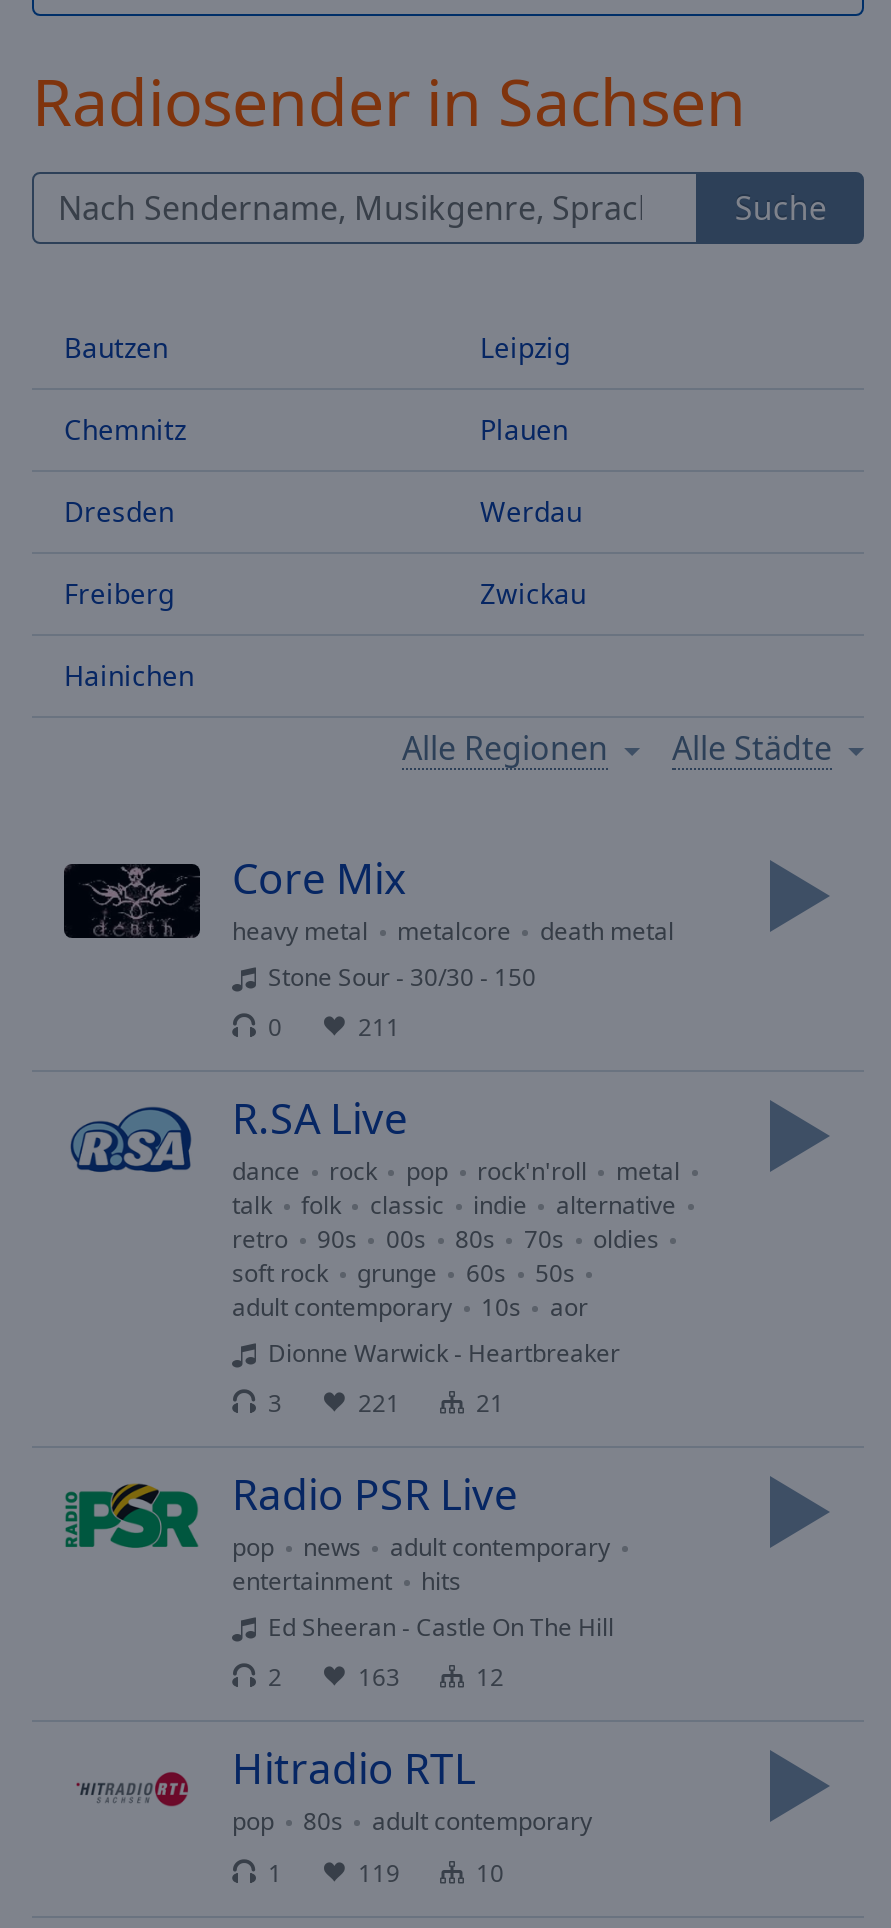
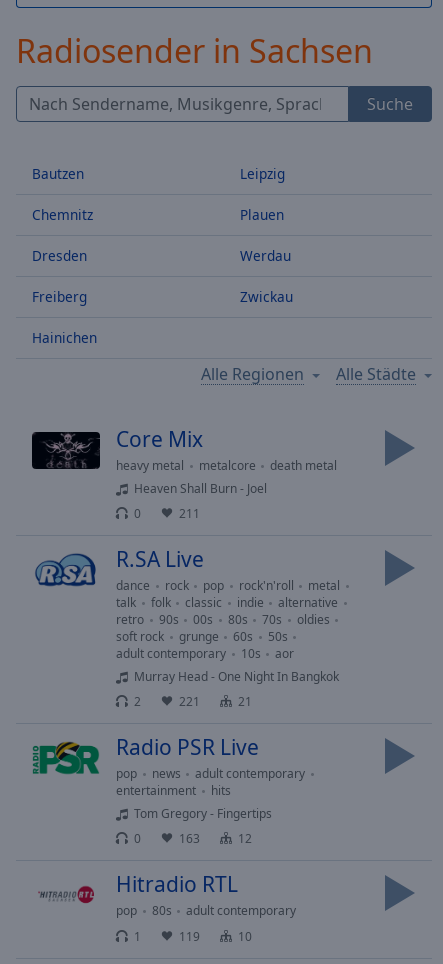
[268,960,536,994] Stone Sour - 30/30 - 150 -> [134,480,267,497] Heaven Shall Burn - Joel
[268,1336,620,1370] Dionne Warwick - Heartbreaker -> [134,668,339,685] Murray Head - One Night In Bangkok
[268,1386,282,1420] 3 -> [134,693,141,710] 2
[268,1610,614,1644] Ed Sheeran - Castle On The Hill -> [134,805,272,822] Tom Gregory - Fingertips
[268,1660,282,1694] 2 -> [134,830,141,847] 0

